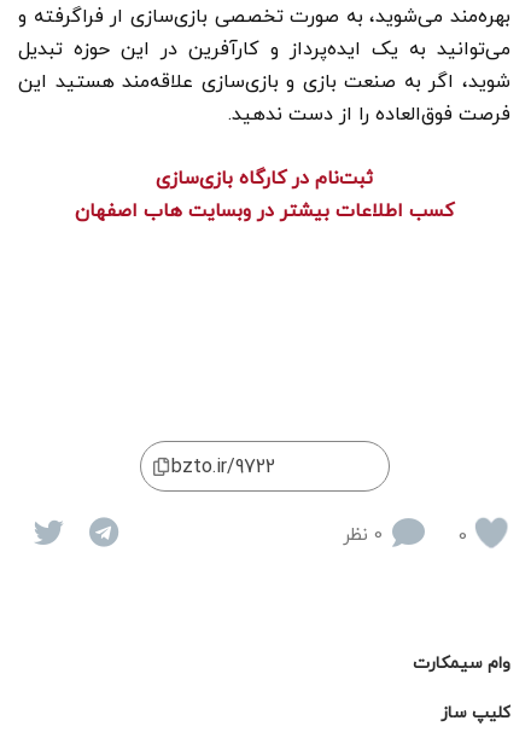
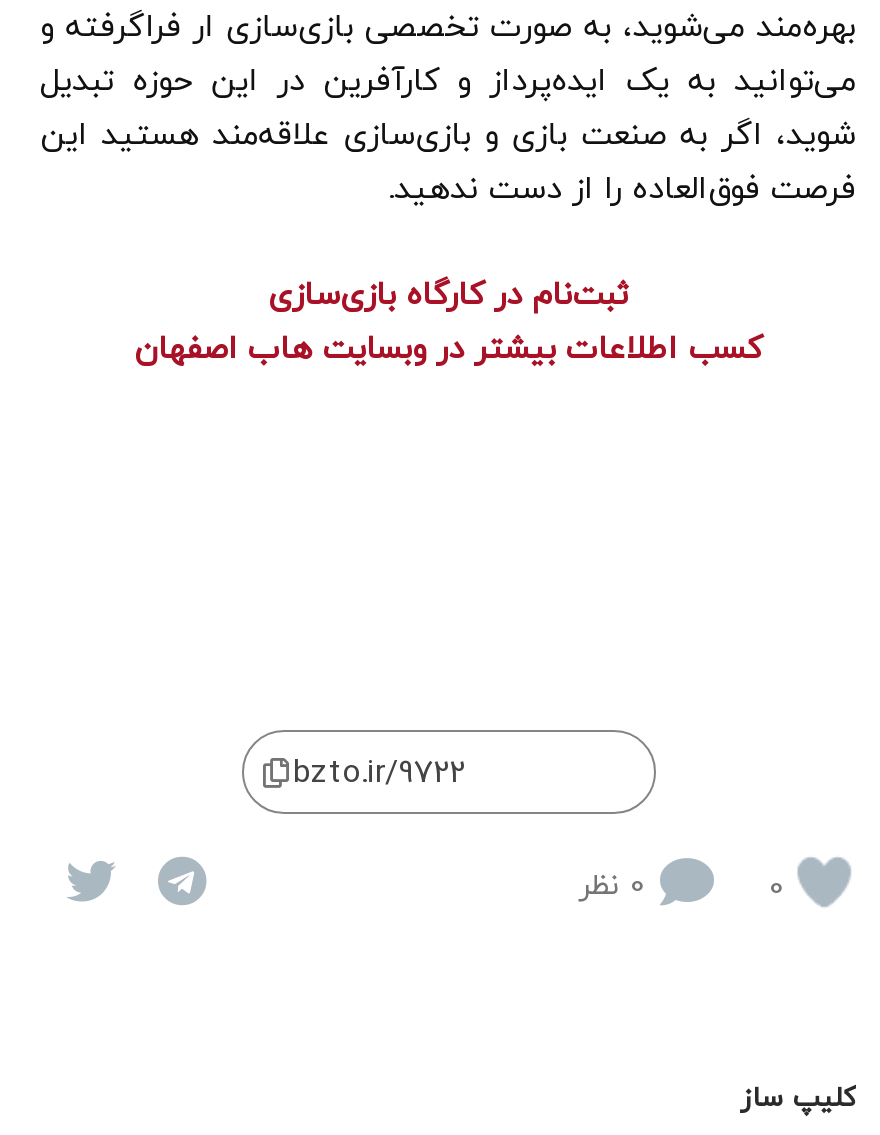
[413,652,510,675] وام سیمکارت -> none

